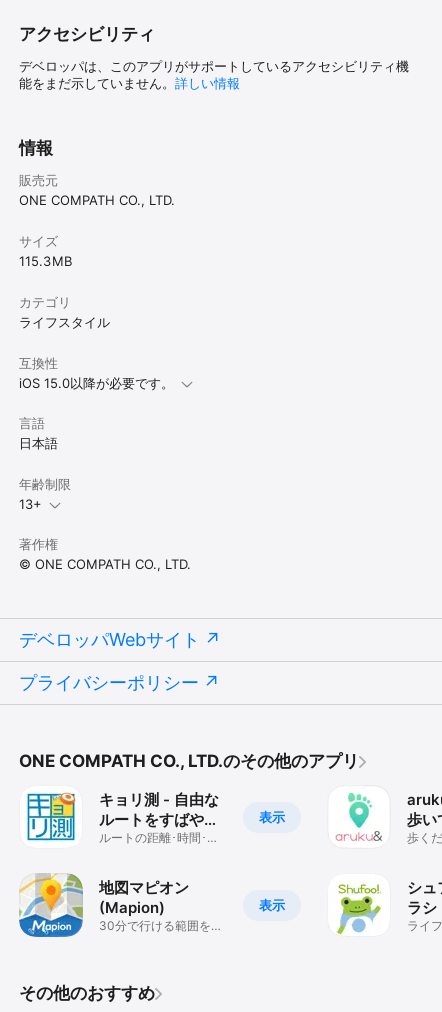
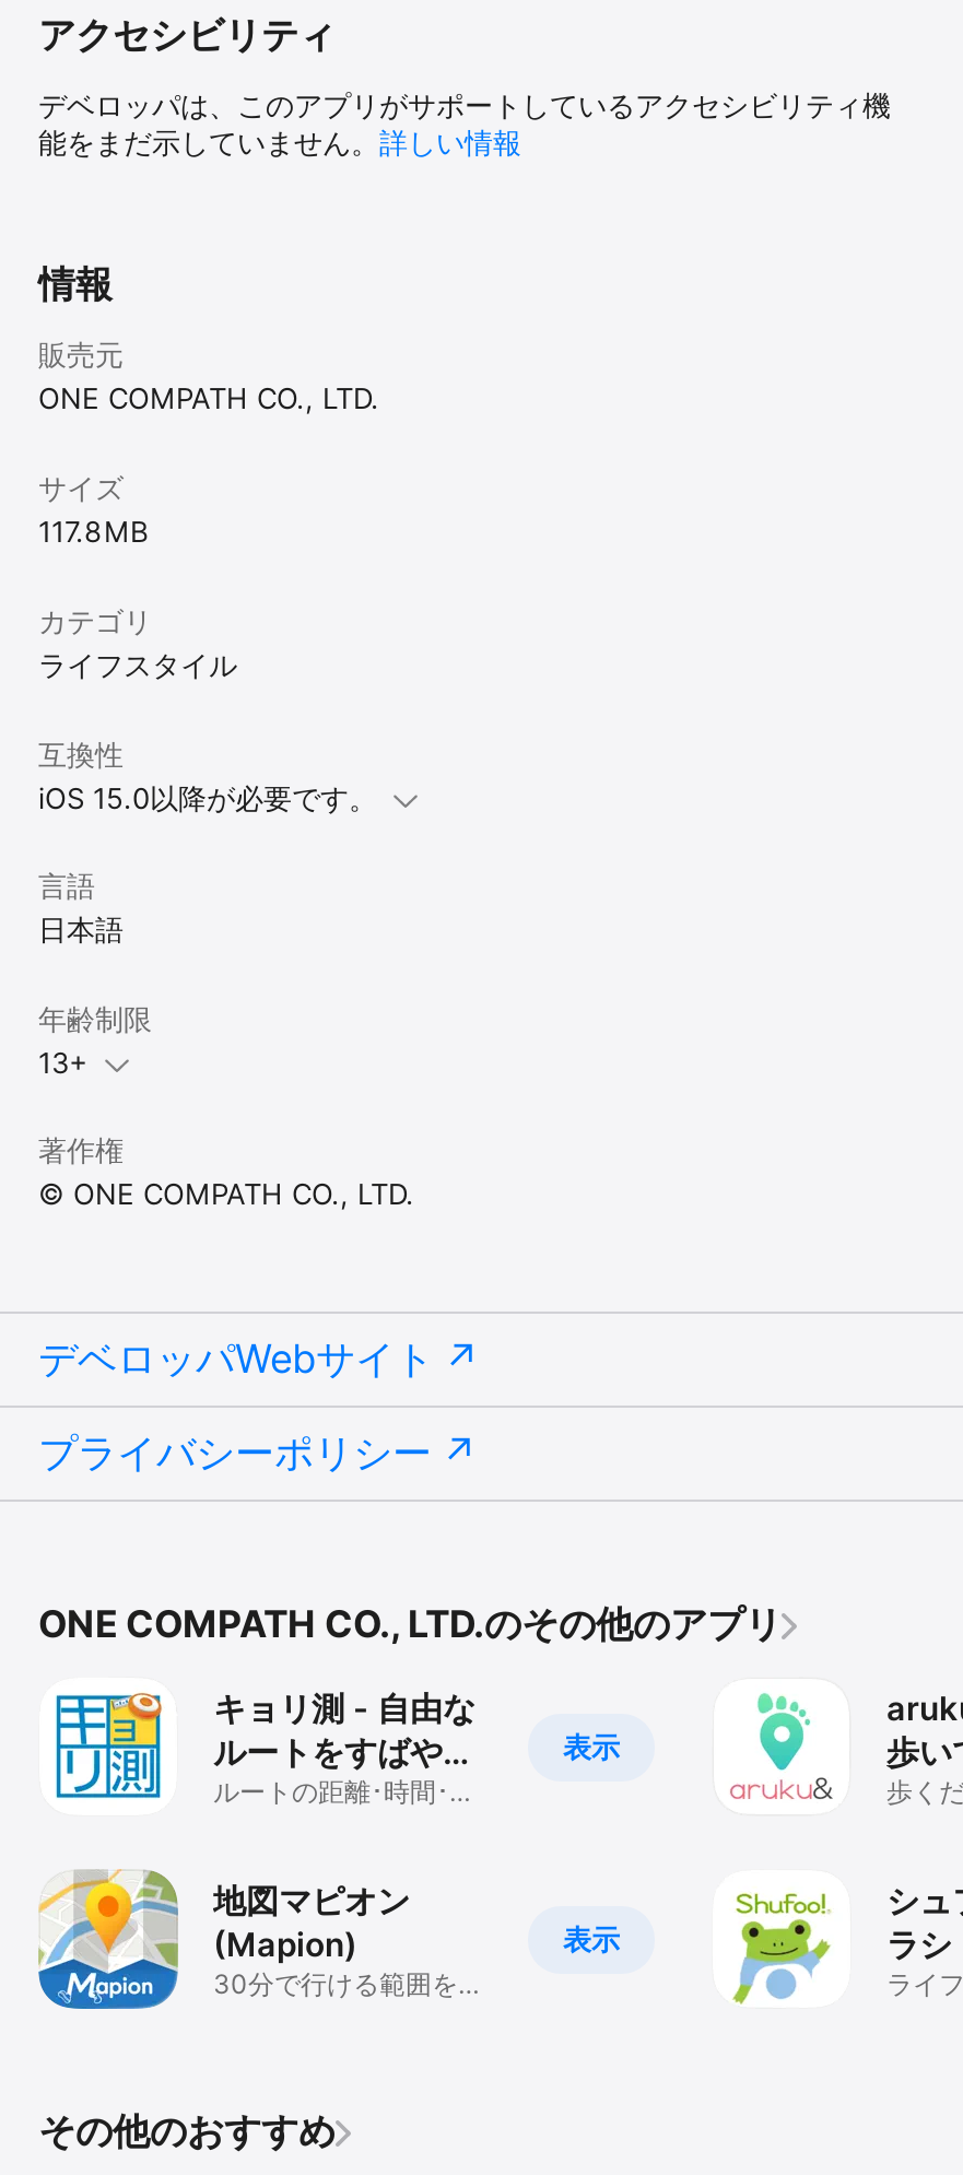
[19,253,72,269] 115.3 MB -> [38,514,148,549] 117.8 MB

